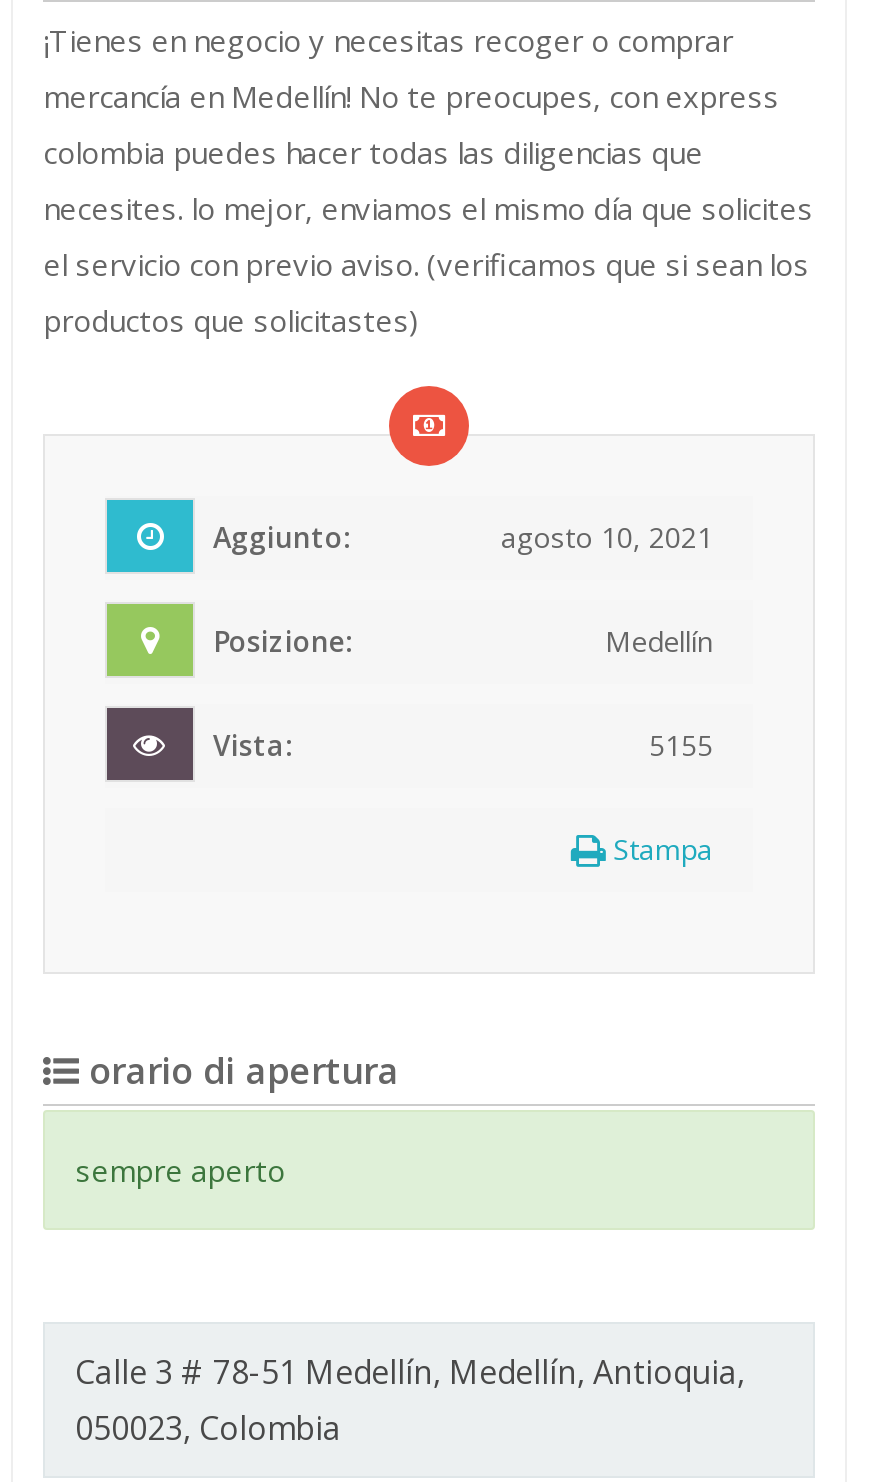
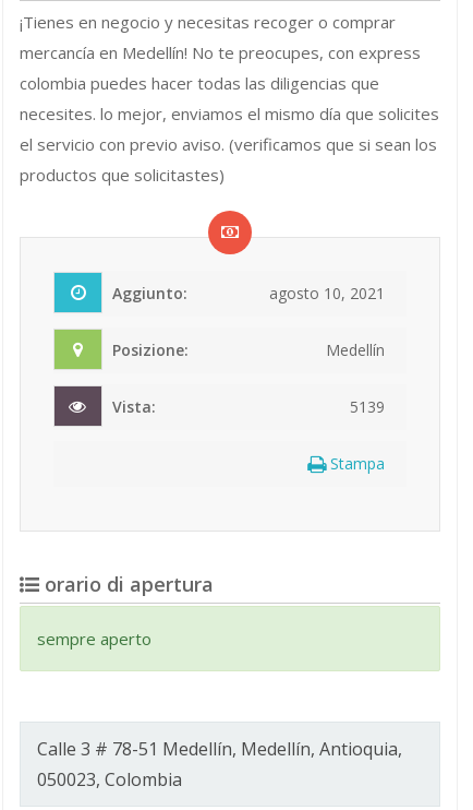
[649,727,713,765] 5155 -> [350,397,385,417] 5139

